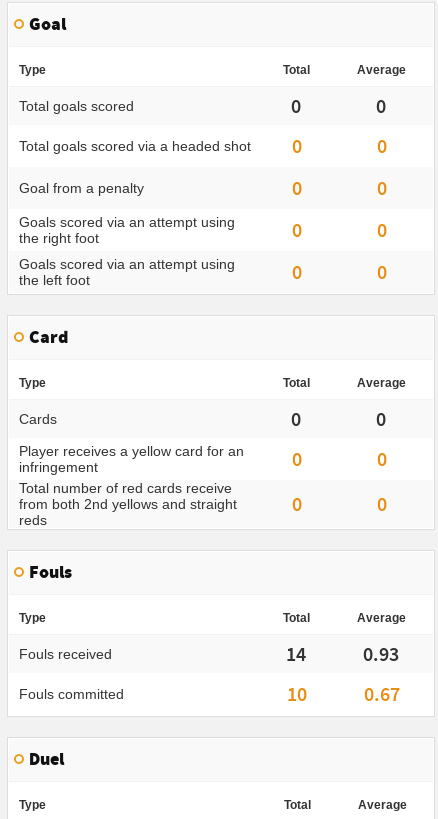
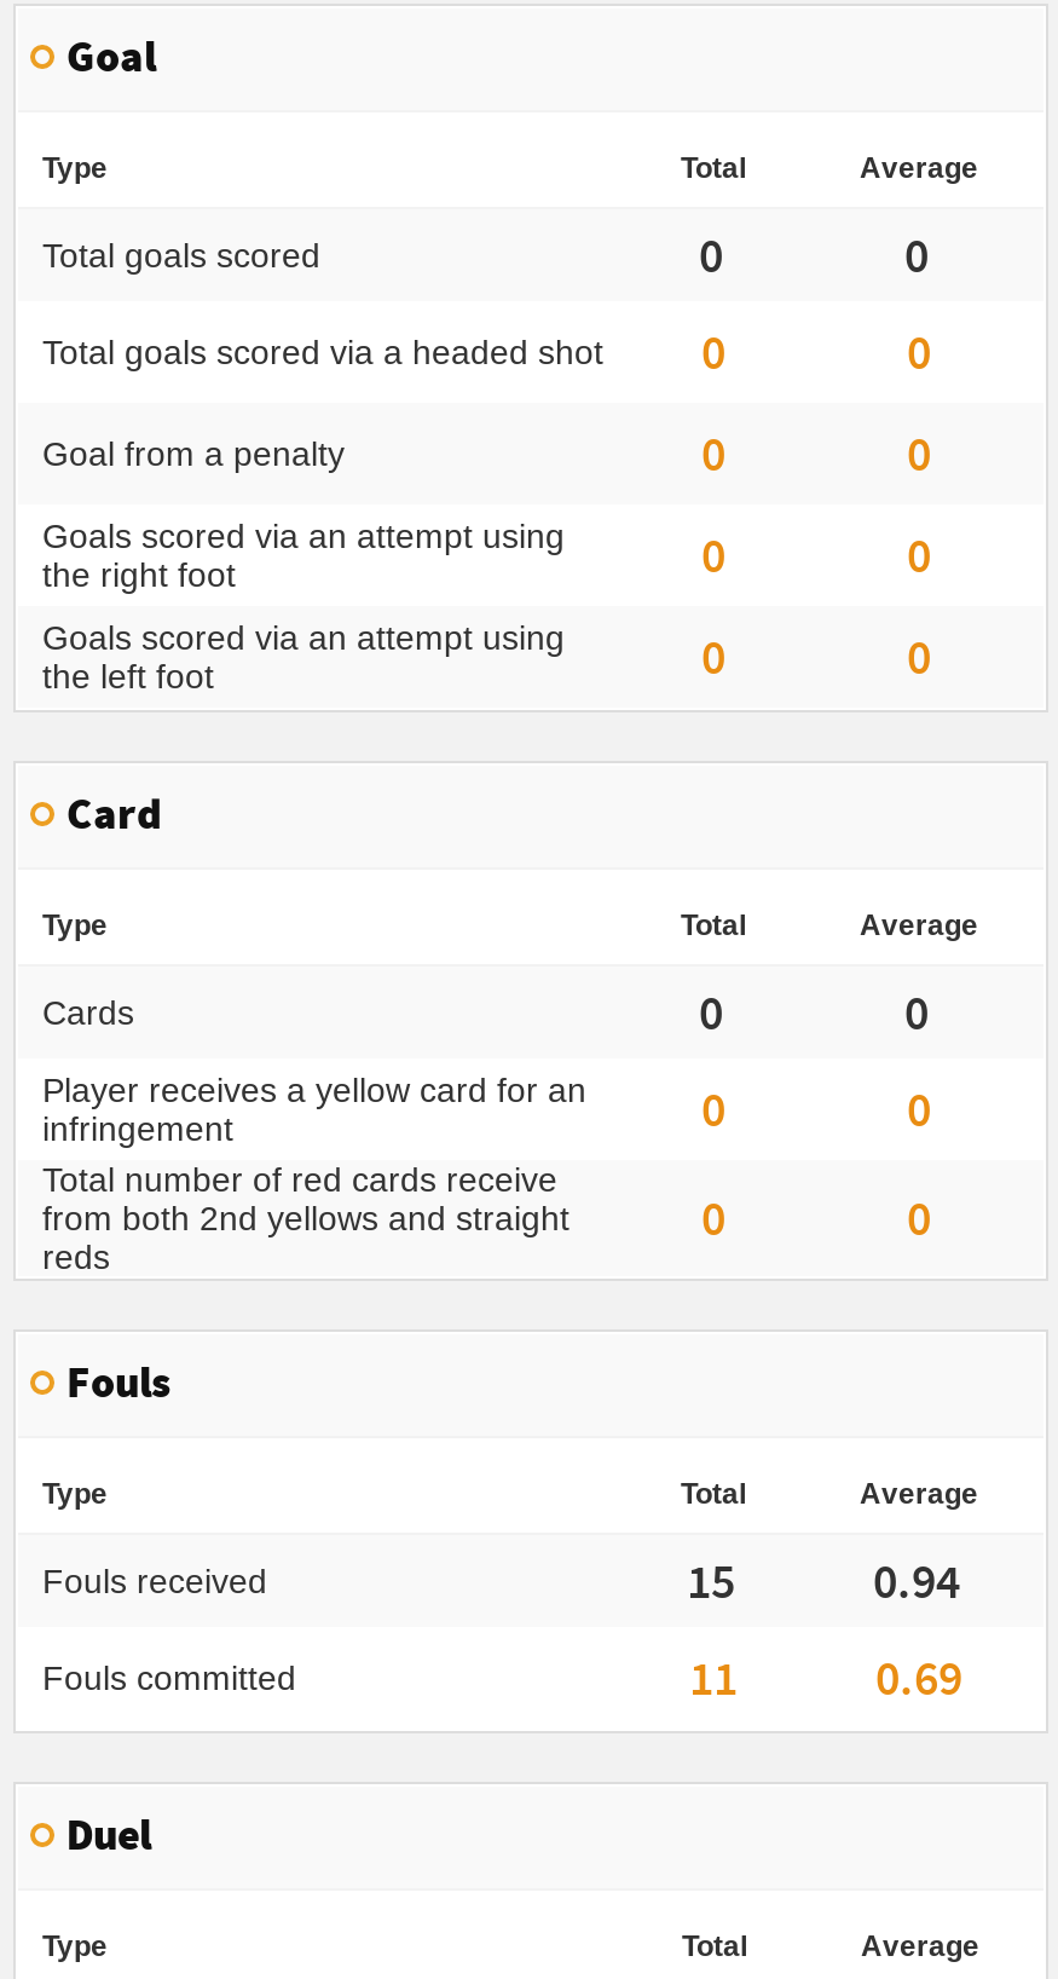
[285,641,305,667] 14 -> [687,1550,735,1612] 15
[362,641,398,667] 0.93 -> [873,1550,960,1612] 0.94
[286,681,306,707] 10 -> [689,1646,738,1709] 11
[363,681,399,707] 0.67 -> [875,1646,962,1709] 0.69

